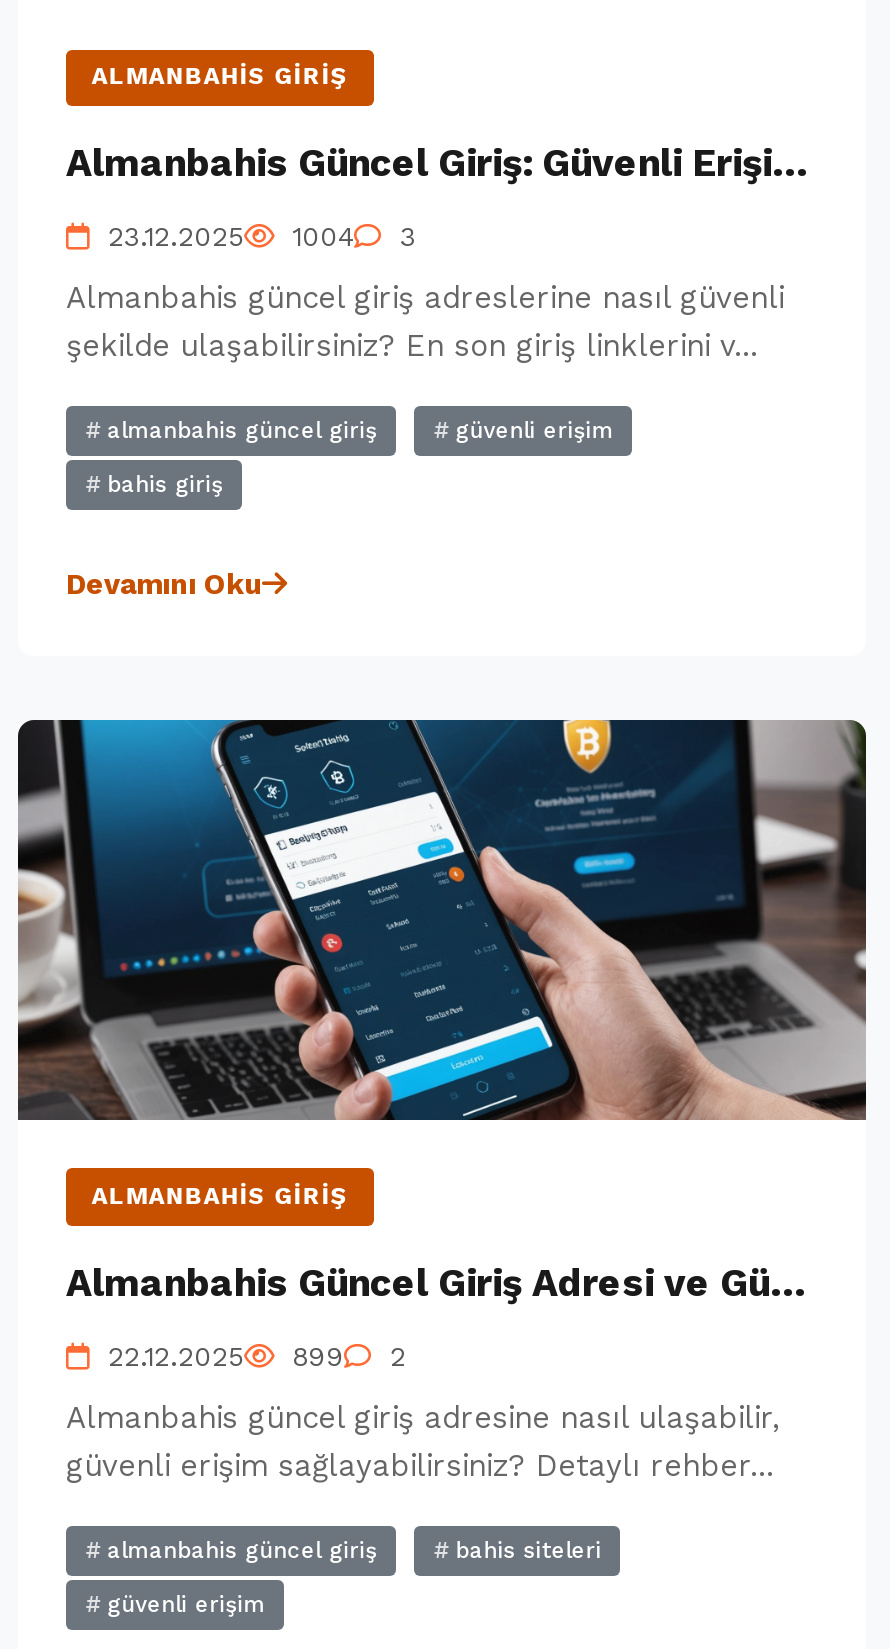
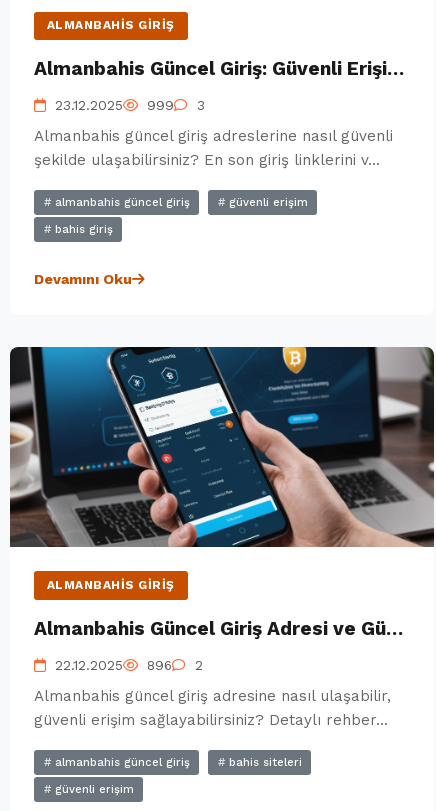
[98,220,416,252] 23.12.2025 1004 3 -> [50,97,205,113] 23.12.2025 999 3
[98,1339,406,1371] 22.12.2025 899 2 -> [50,657,203,673] 22.12.2025 896 2

